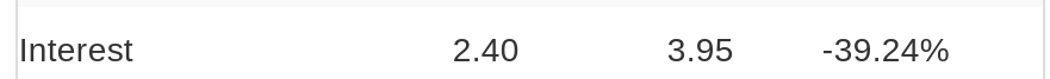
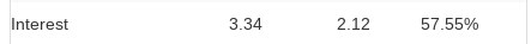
[453,31,519,68] 2.40 -> [229,14,263,33] 3.34
[667,31,734,68] 3.95 -> [337,14,371,33] 2.12
[822,31,948,68] -39.24% -> [421,14,479,33] 57.55%

